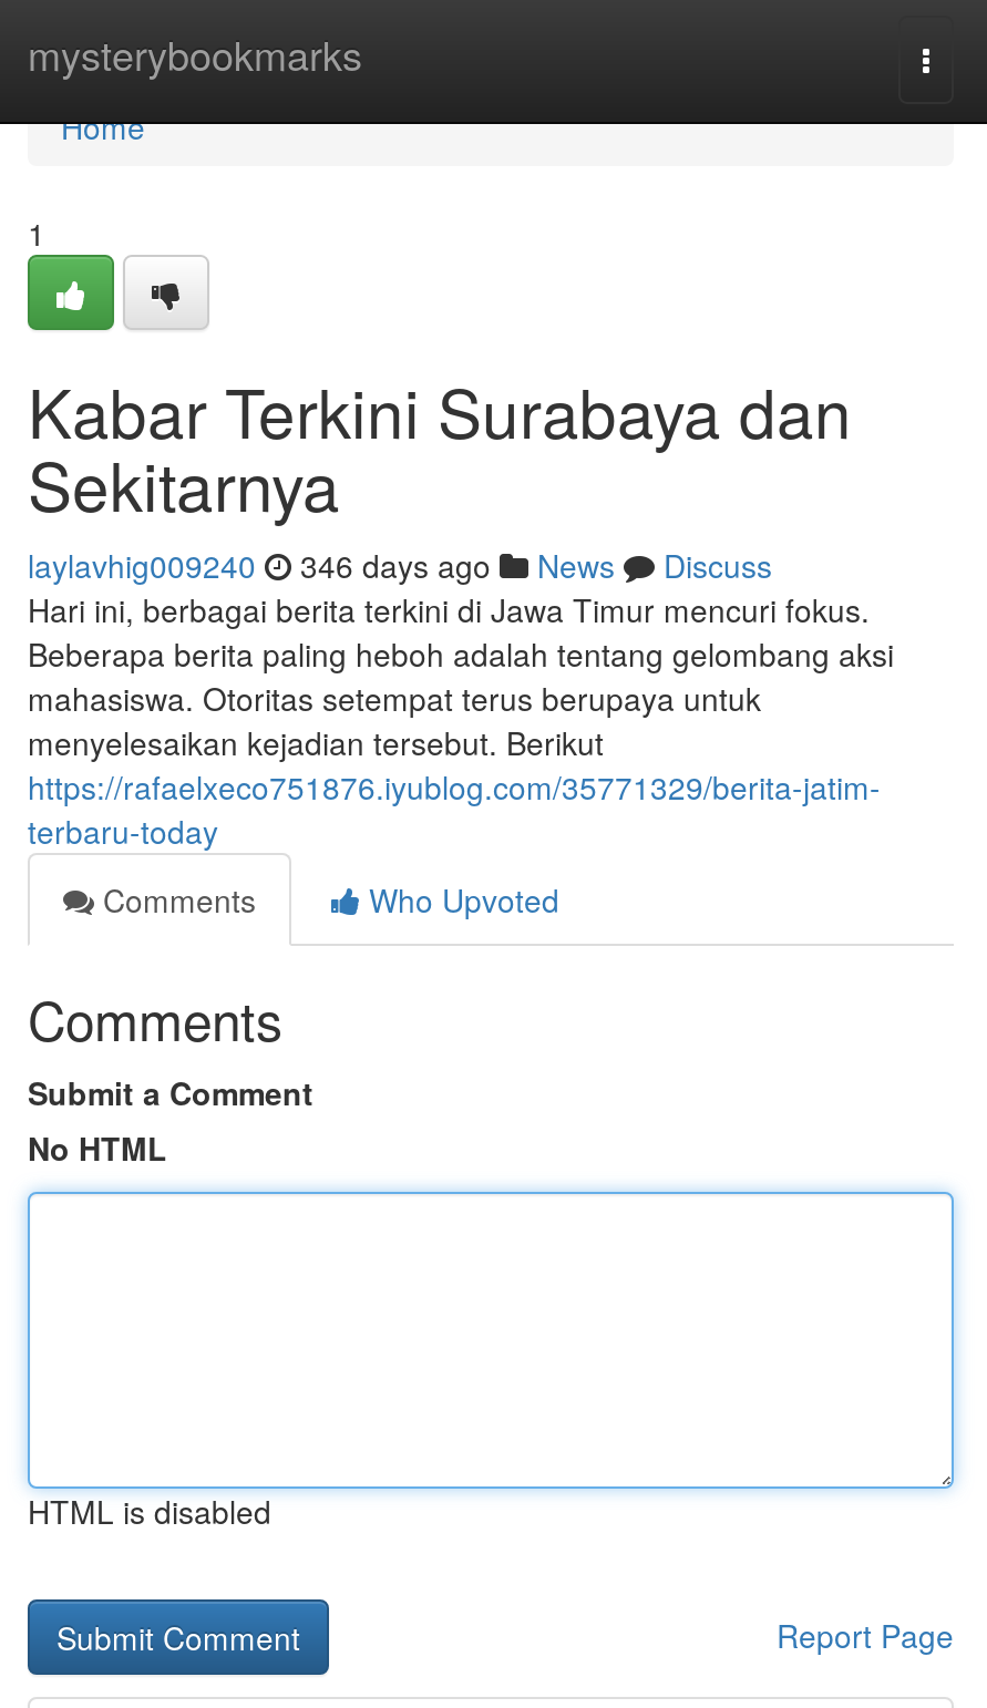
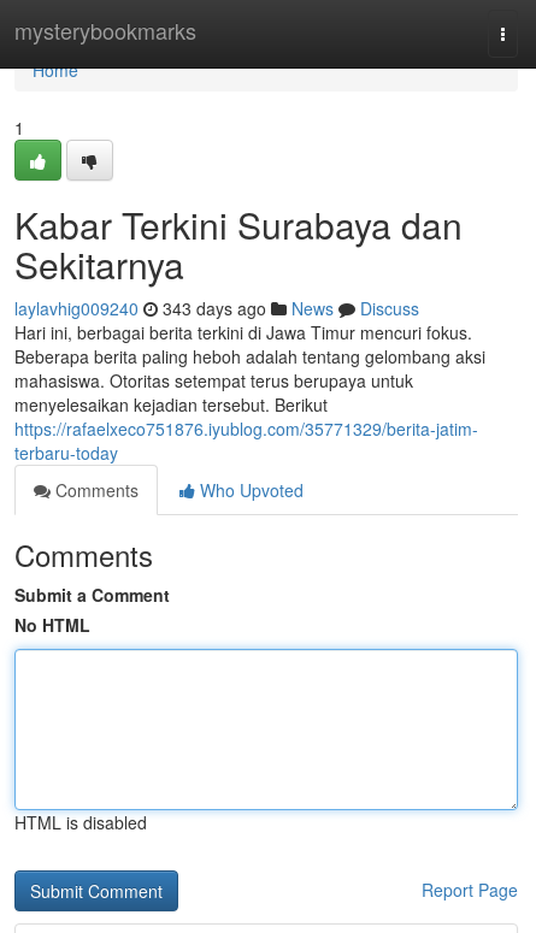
[28,543,772,587] laylavhig009240 346 days ago News Discuss -> [14,296,419,320] laylavhig009240 343 days ago News Discuss

